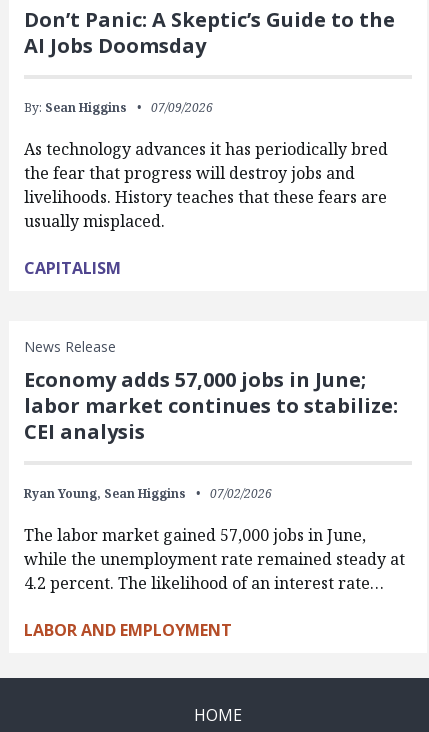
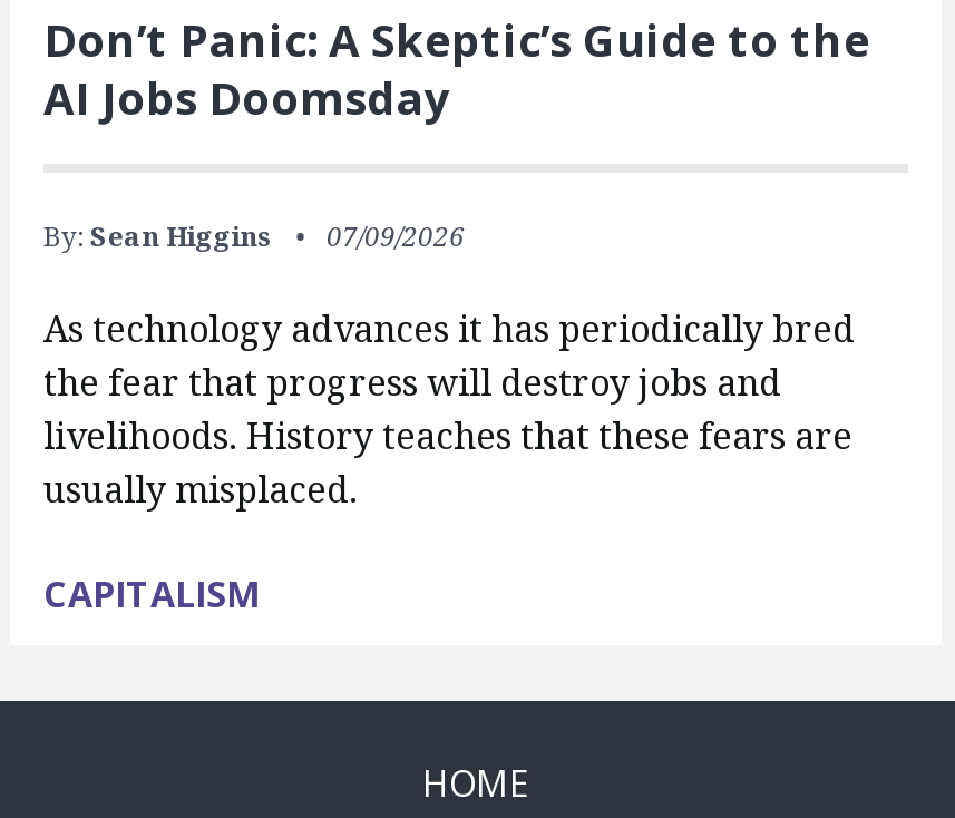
[24,337,405,641] News Release | Economy adds 57,000 jobs in June; | labor market continues to stabilize: | CEI analysis | Ryan Young, Sean Higgins | 07/02/2026 | The labor market gained 57,000 jobs in June, | while the unemployment rate remained steady at | 4.2 percent. The likelihood of an interest rate… | LABOR AND EMPLOYMENT -> none

